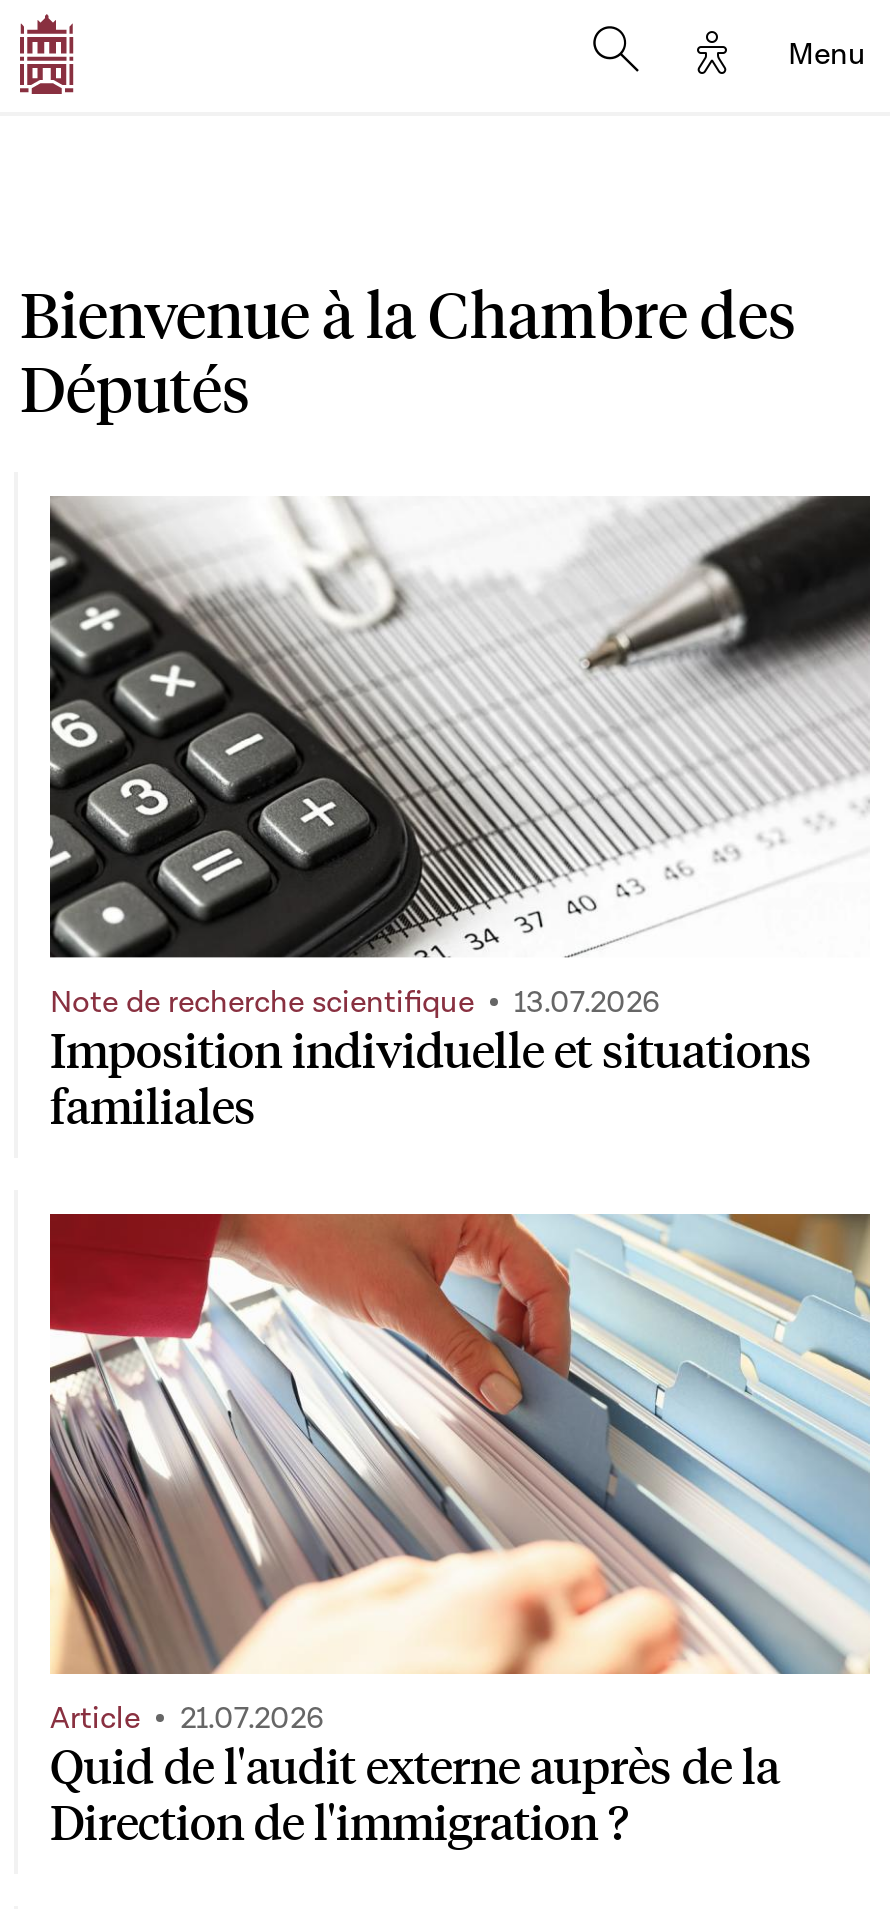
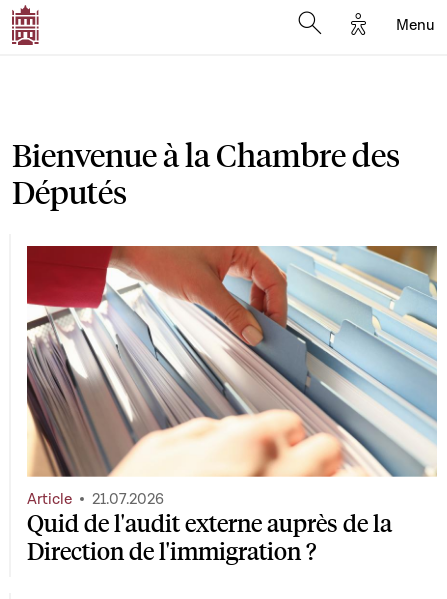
[48,496,872,1021] [image] | Note de recherche scientifique | 13.07.2026 -> none
[50,1017,812,1137] Imposition individuelle et situations | familiales -> none

